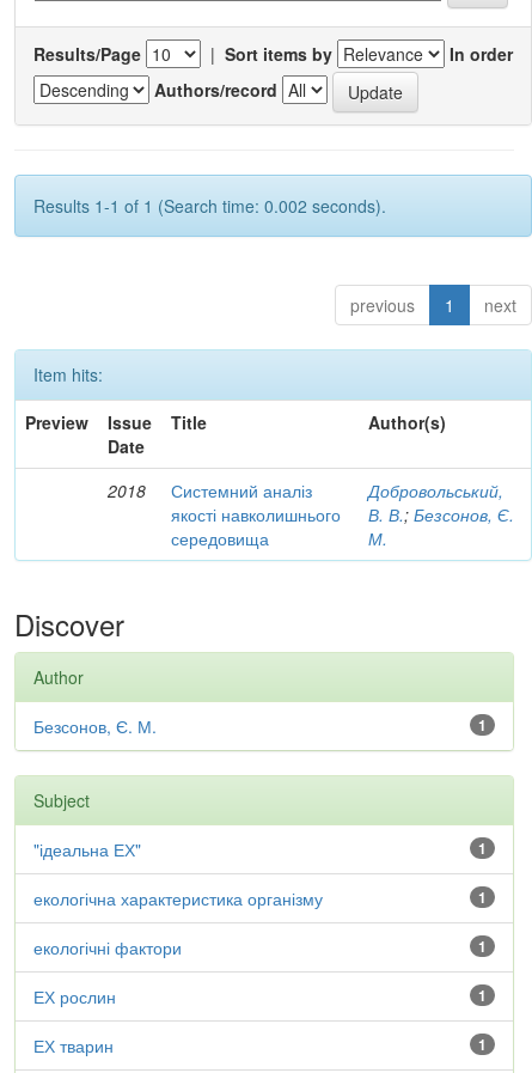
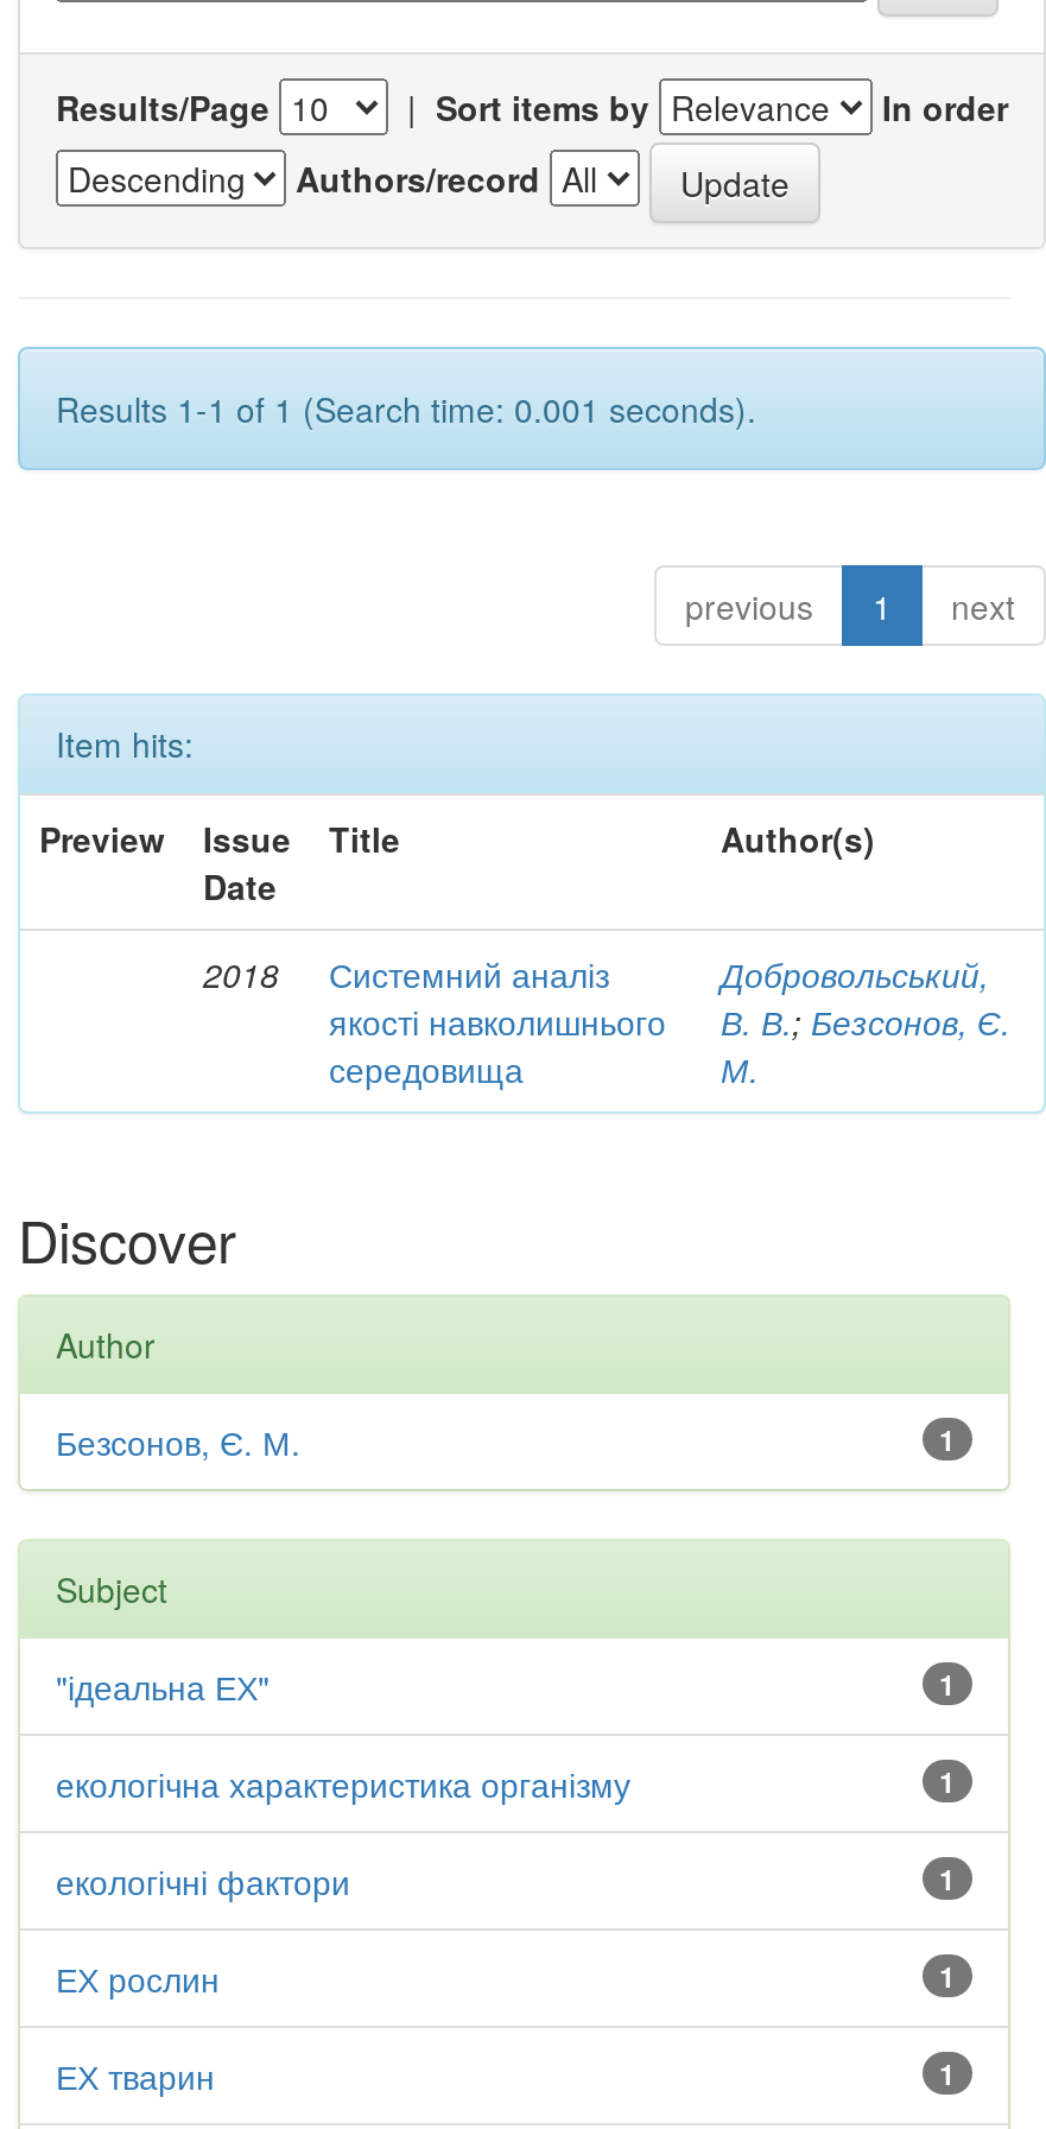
[33,194,386,218] Results 1-1 of 1 (Search time: 0.002 seconds). -> [56,385,756,432] Results 1-1 of 1 (Search time: 0.001 seconds).

